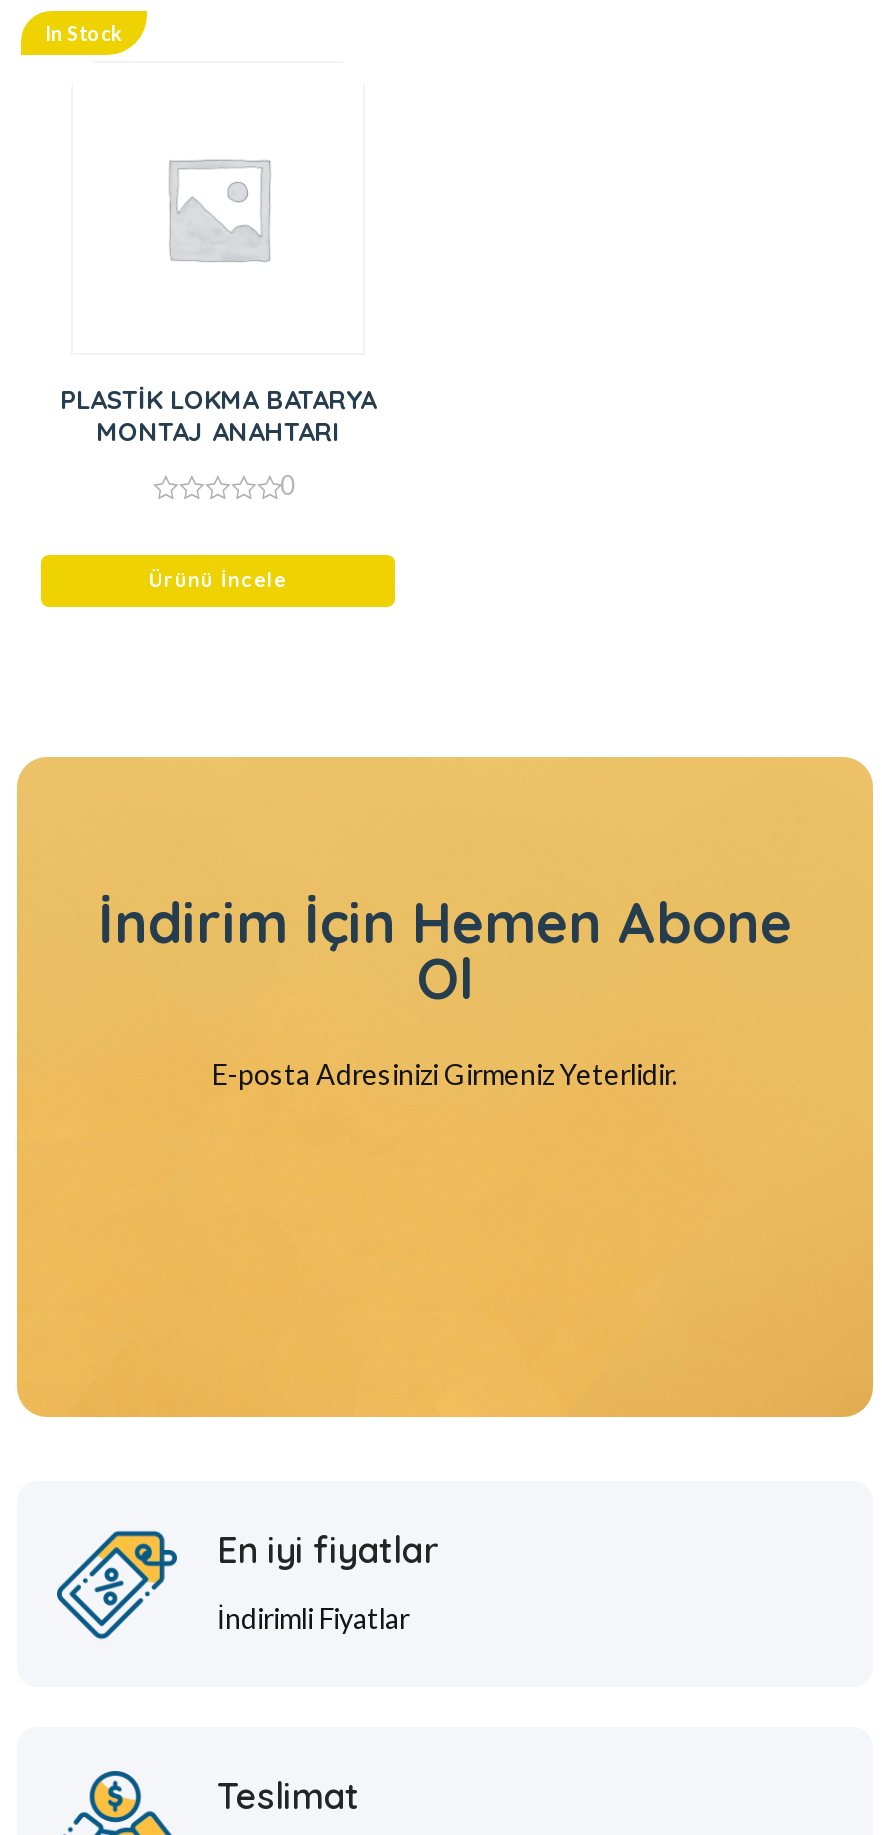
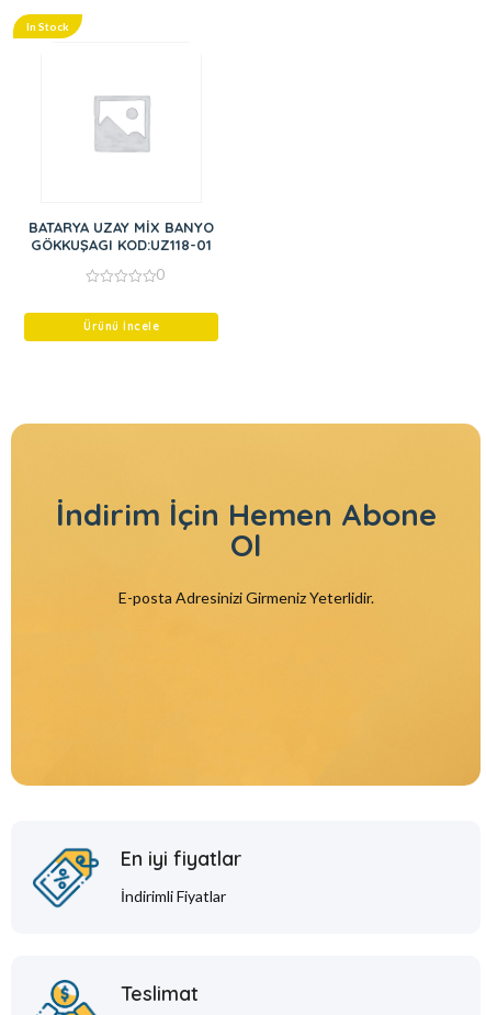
[60,384,376,448] PLASTİK LOKMA BATARYA | MONTAJ ANAHTARI -> [29,219,214,254] BATARYA UZAY MİX BANYO | GÖKKUŞAGI KOD:UZ118-01

